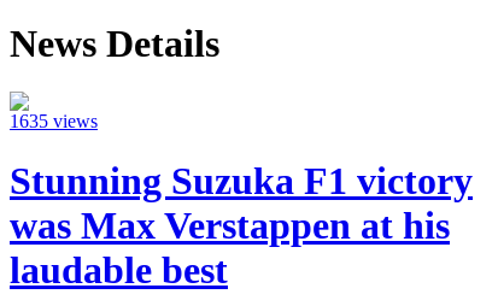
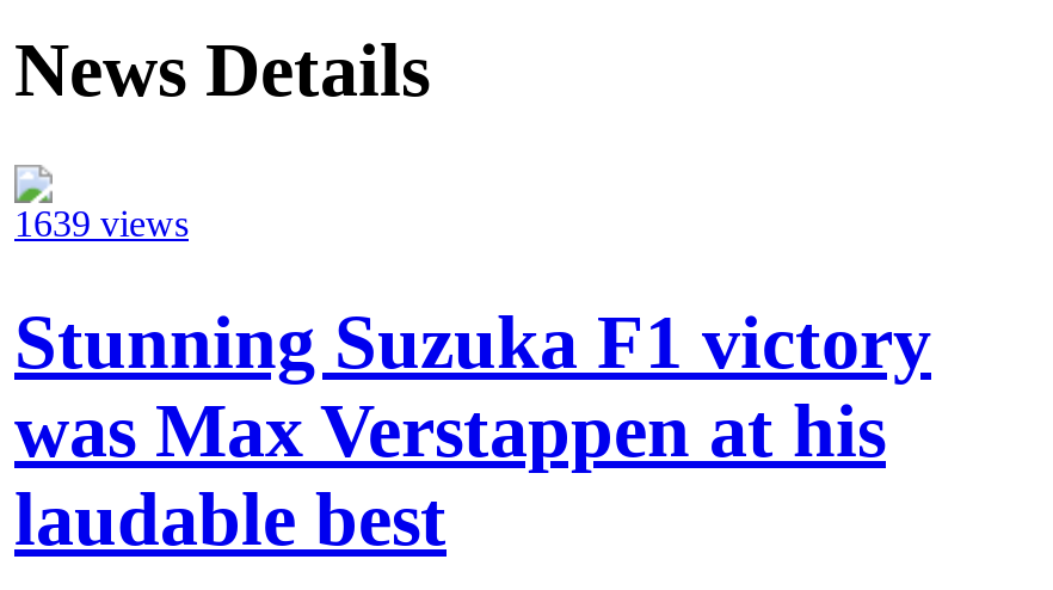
[10,111,98,132] 1635 views -> [14,204,189,244] 1639 views

